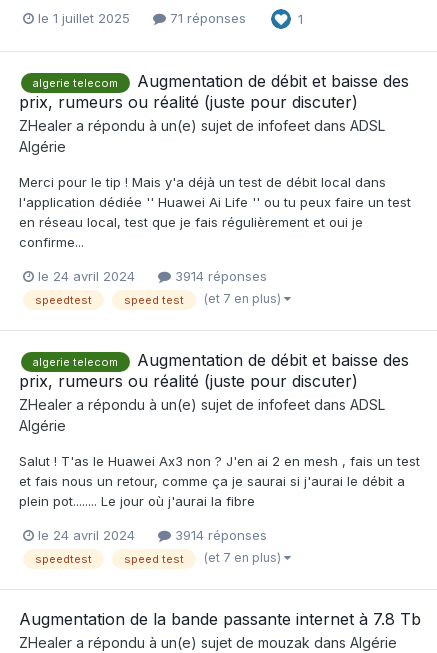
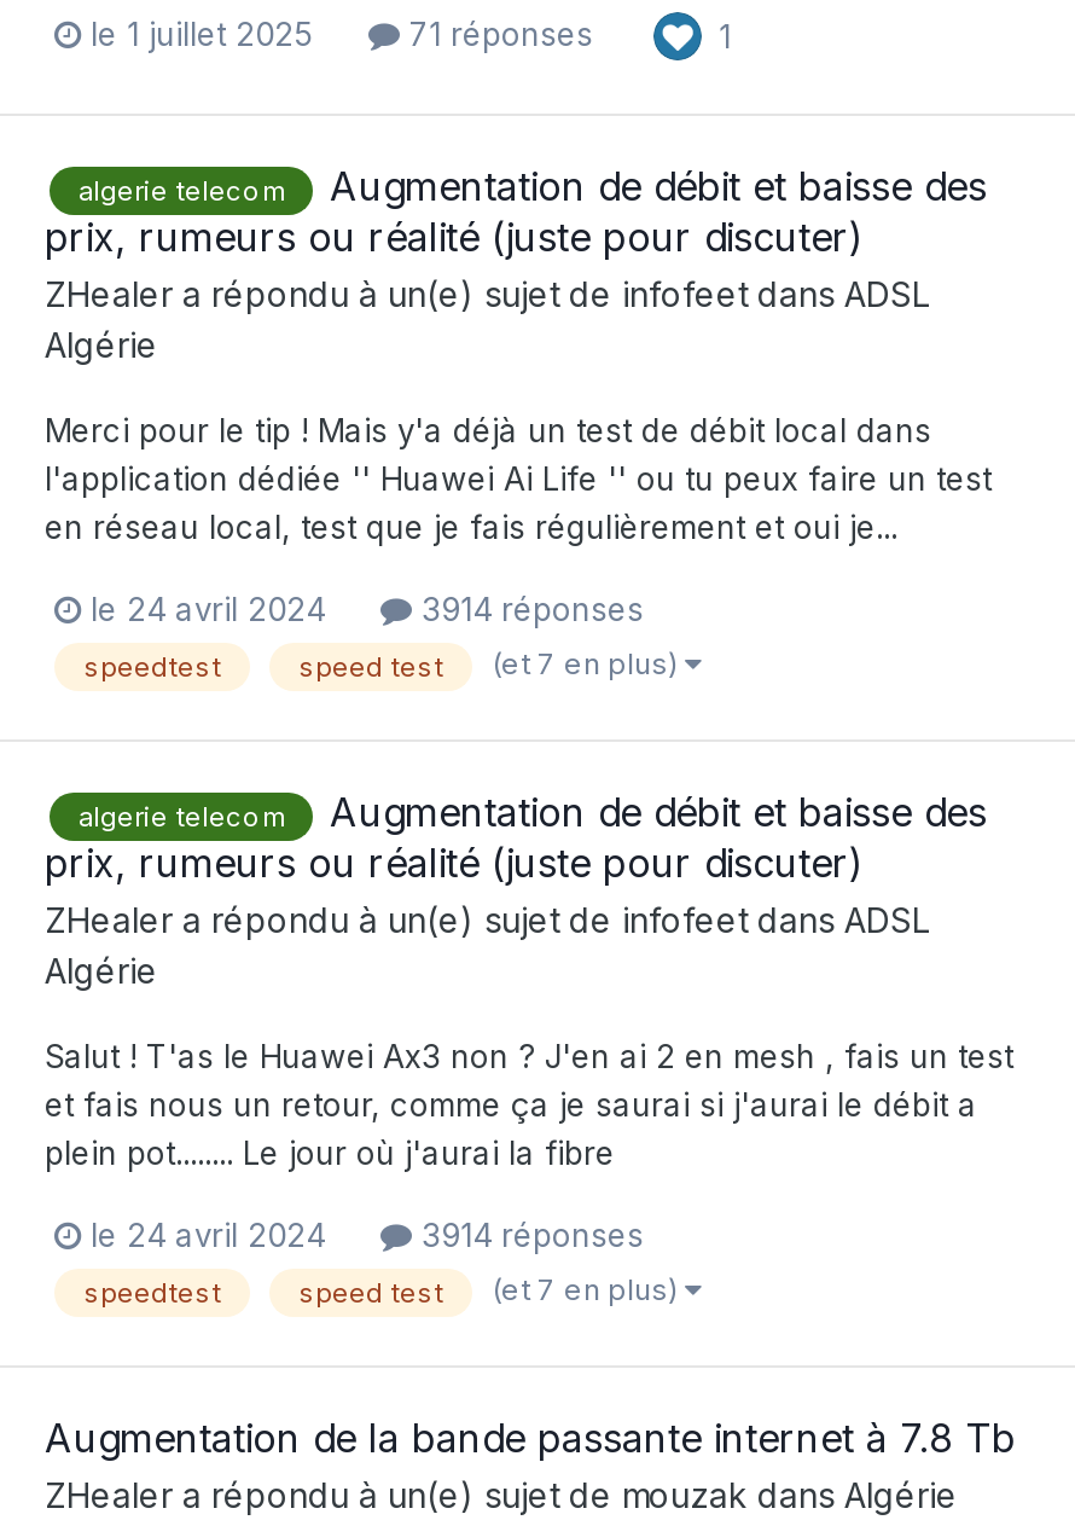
[19,214,363,250] en réseau local, test que je fais régulièrement et oui je | confirme... -> [45,507,897,545] en réseau local, test que je fais régulièrement et oui je...

